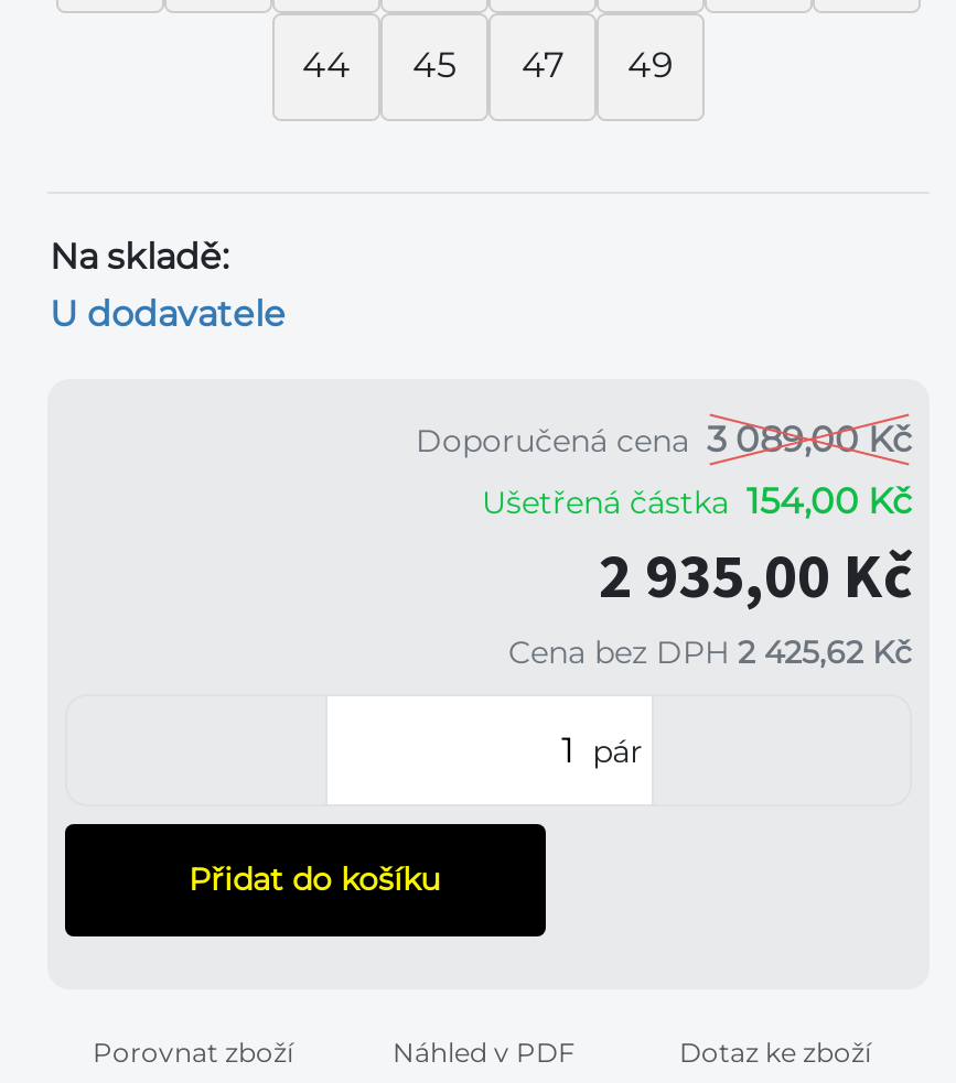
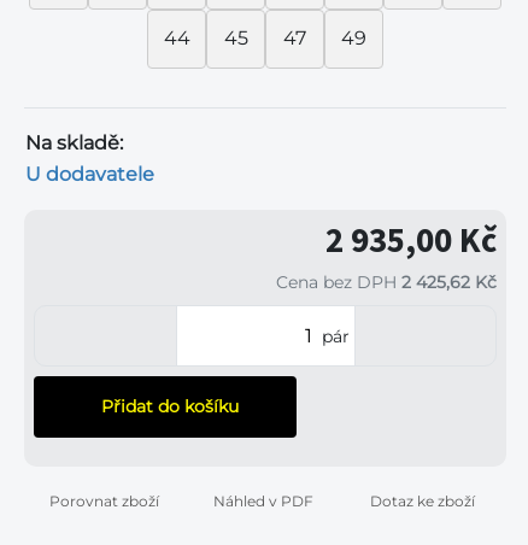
[416,418,912,521] Doporučená cena 3 089,00 Kč | Ušetřená částka 154,00 Kč -> none

